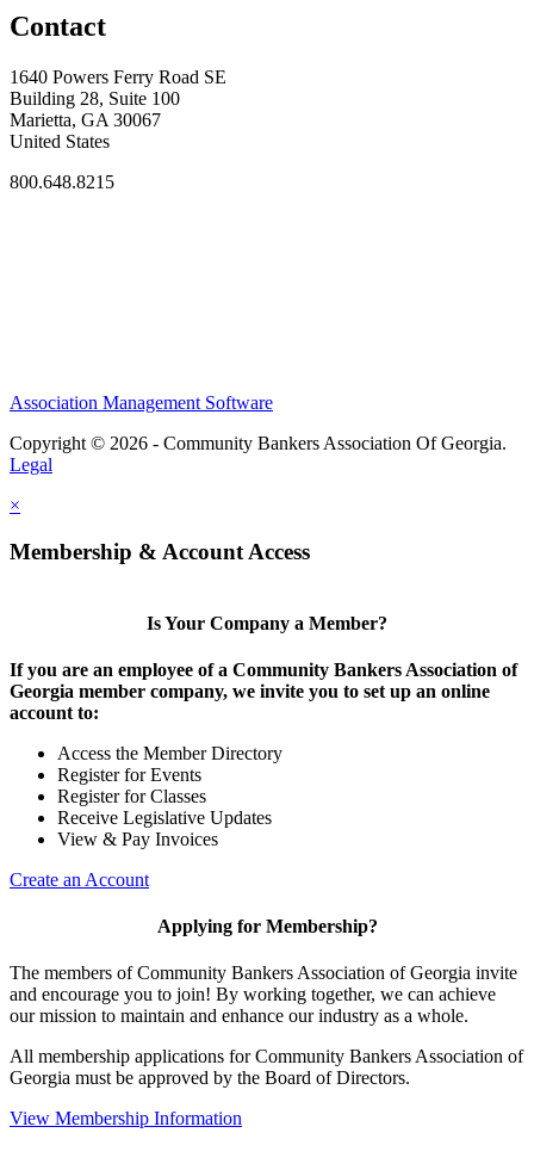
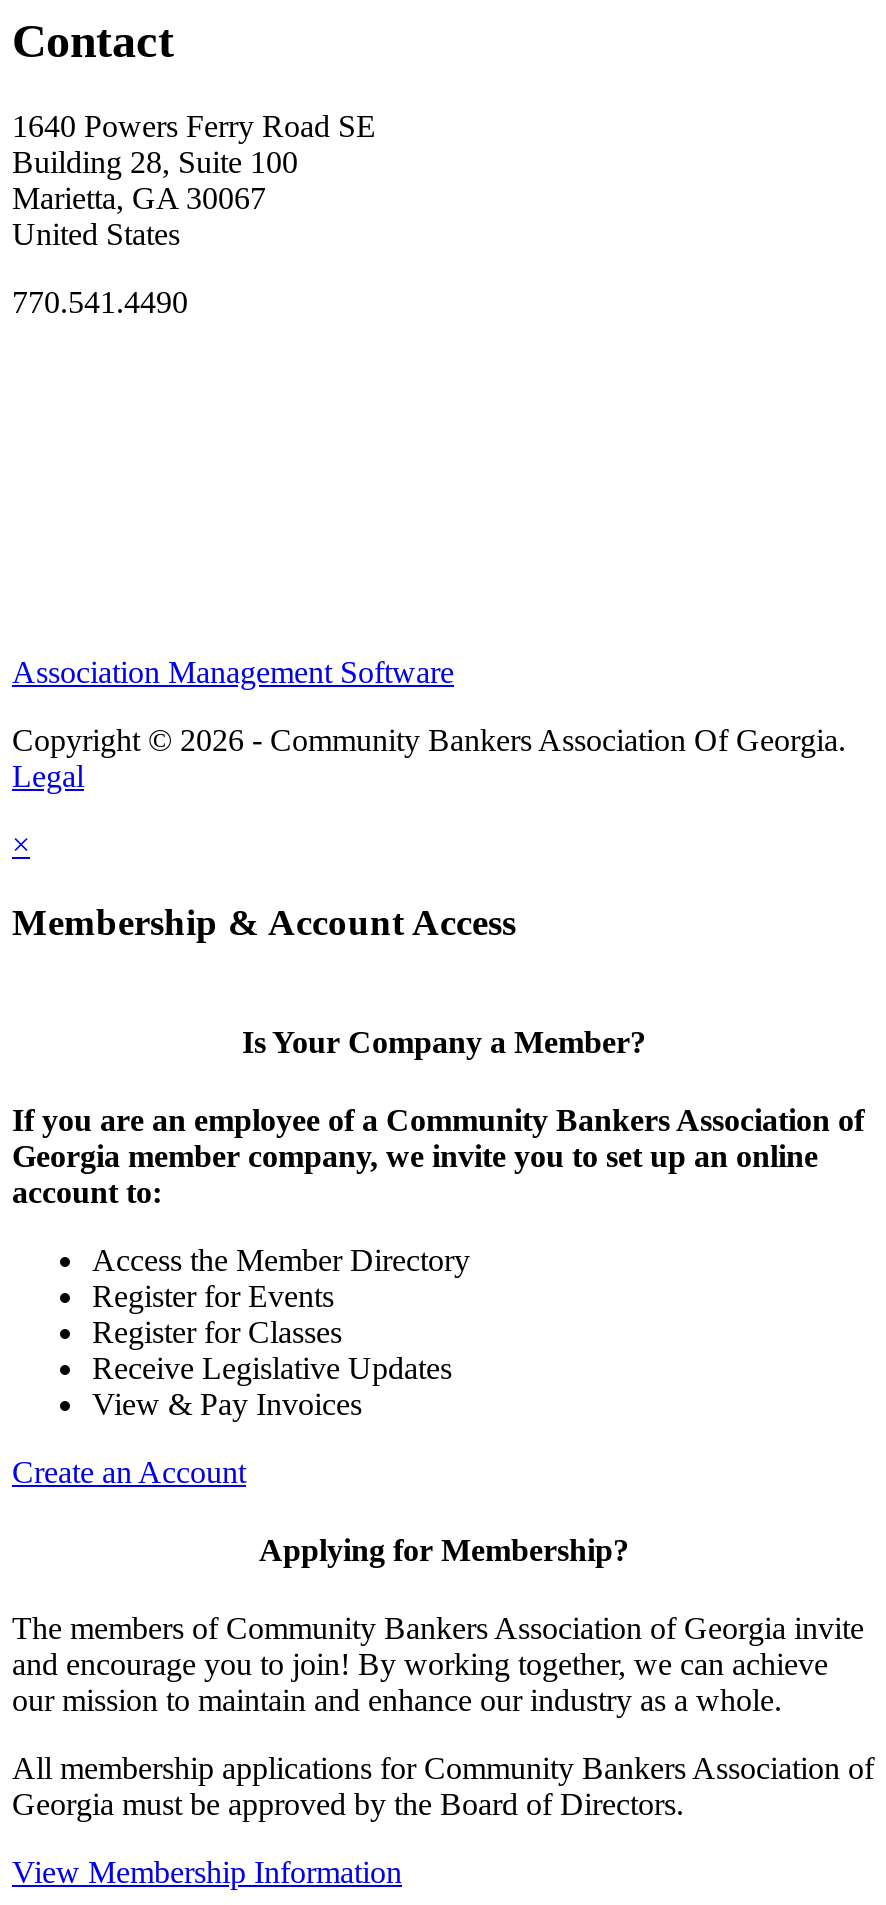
[10,172,114,192] 800.648.8215 -> [12,285,188,319] 770.541.4490

